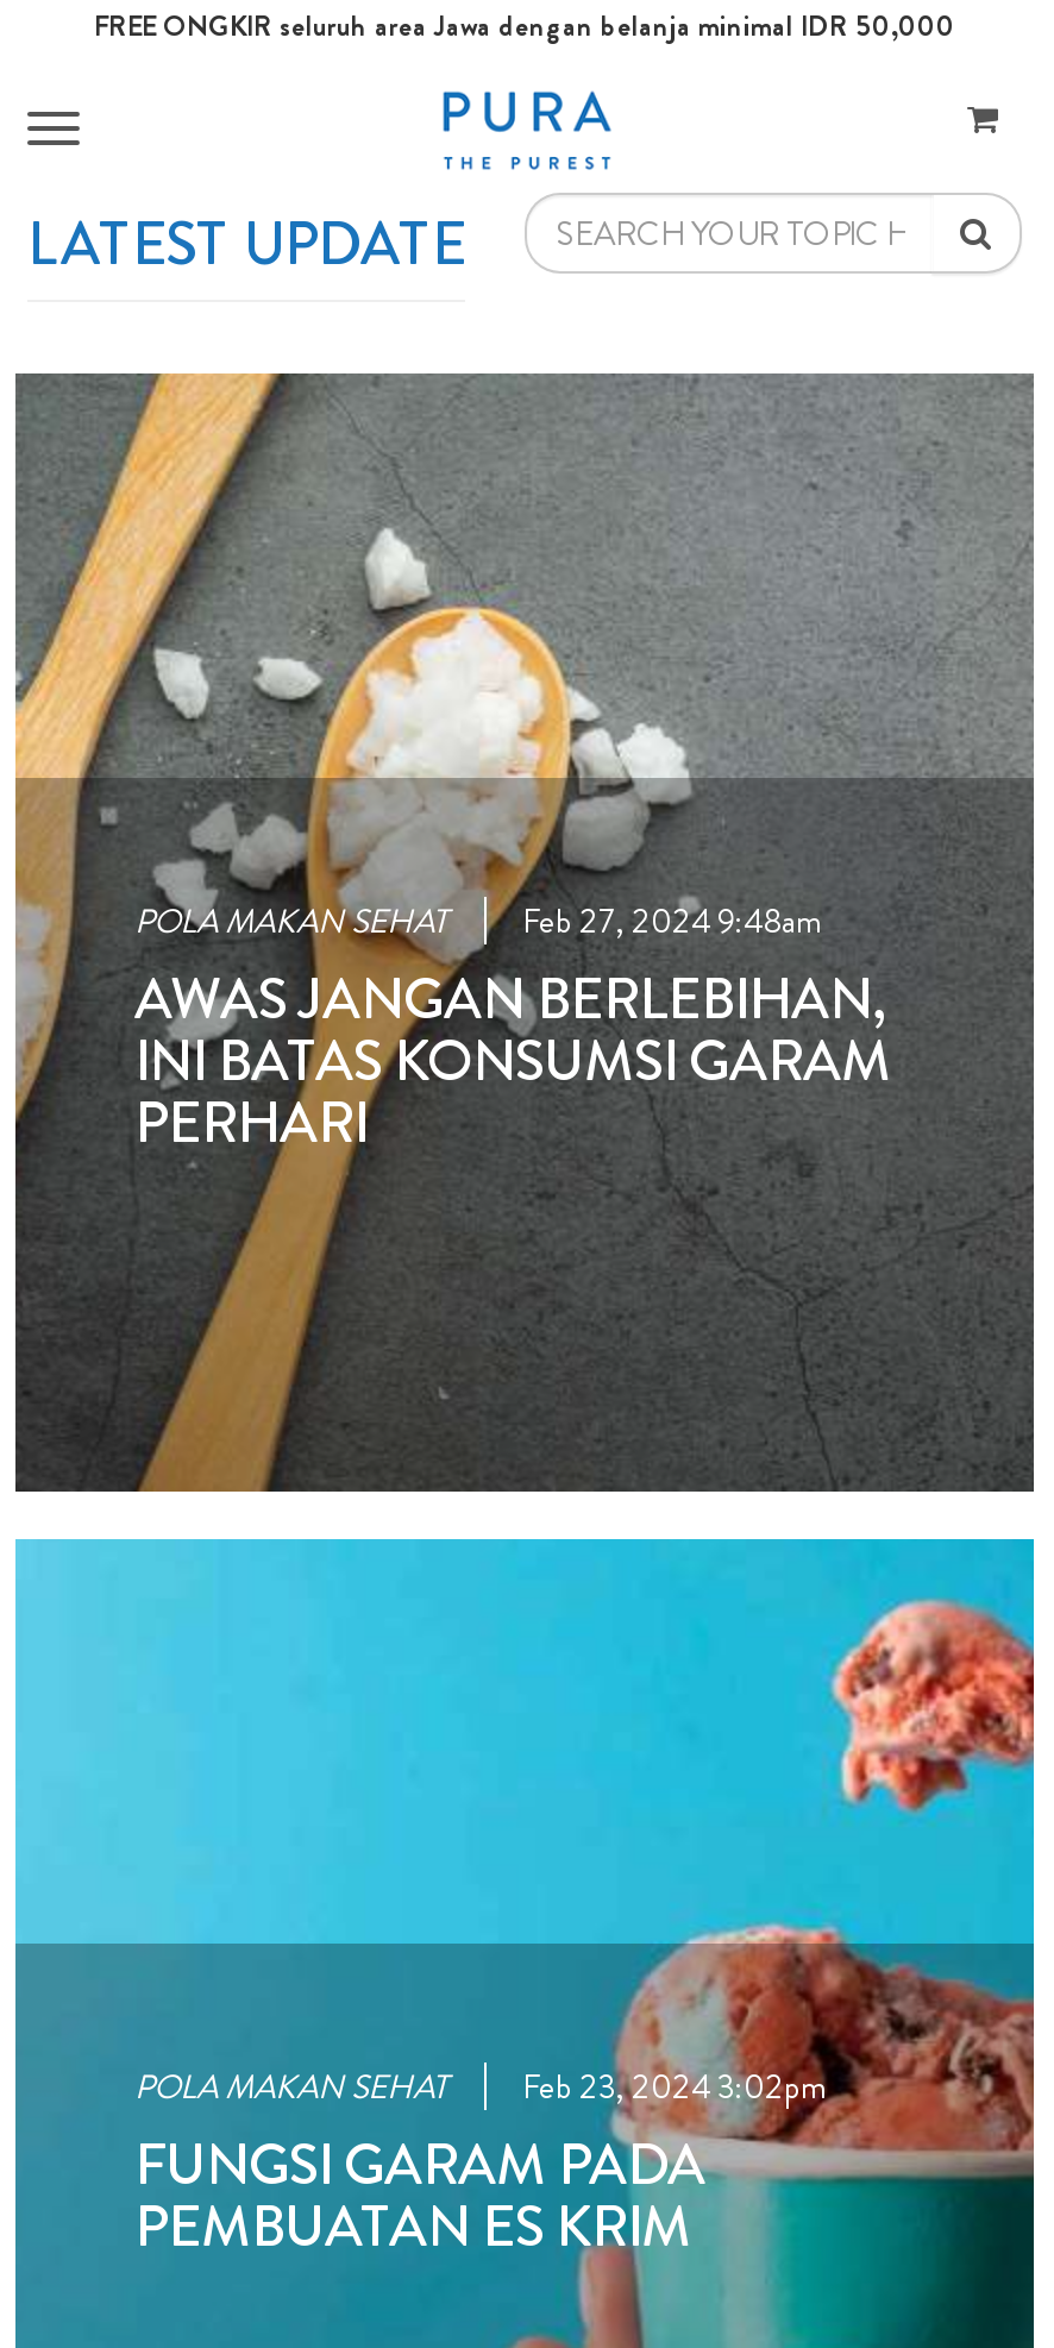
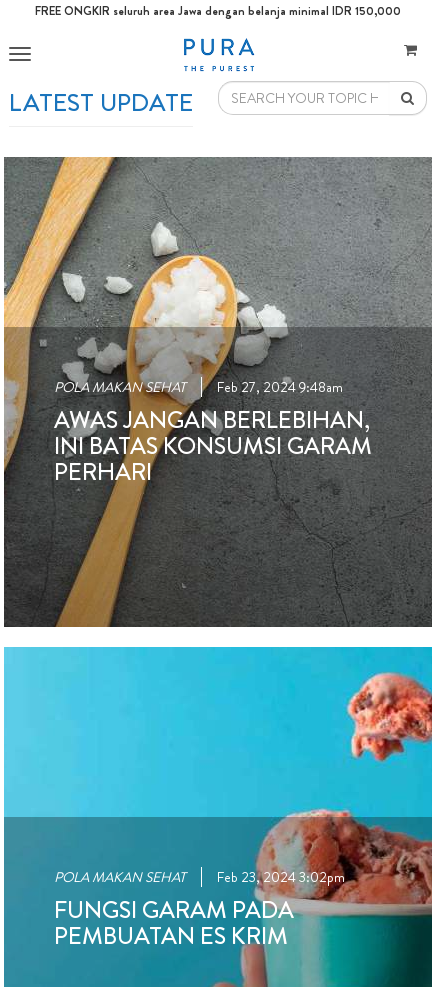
[94,5,955,48] FREE ONGKIR seluruh area Jawa dengan belanja minimal IDR 50,000 -> [35,2,401,20] FREE ONGKIR seluruh area Jawa dengan belanja minimal IDR 150,000

